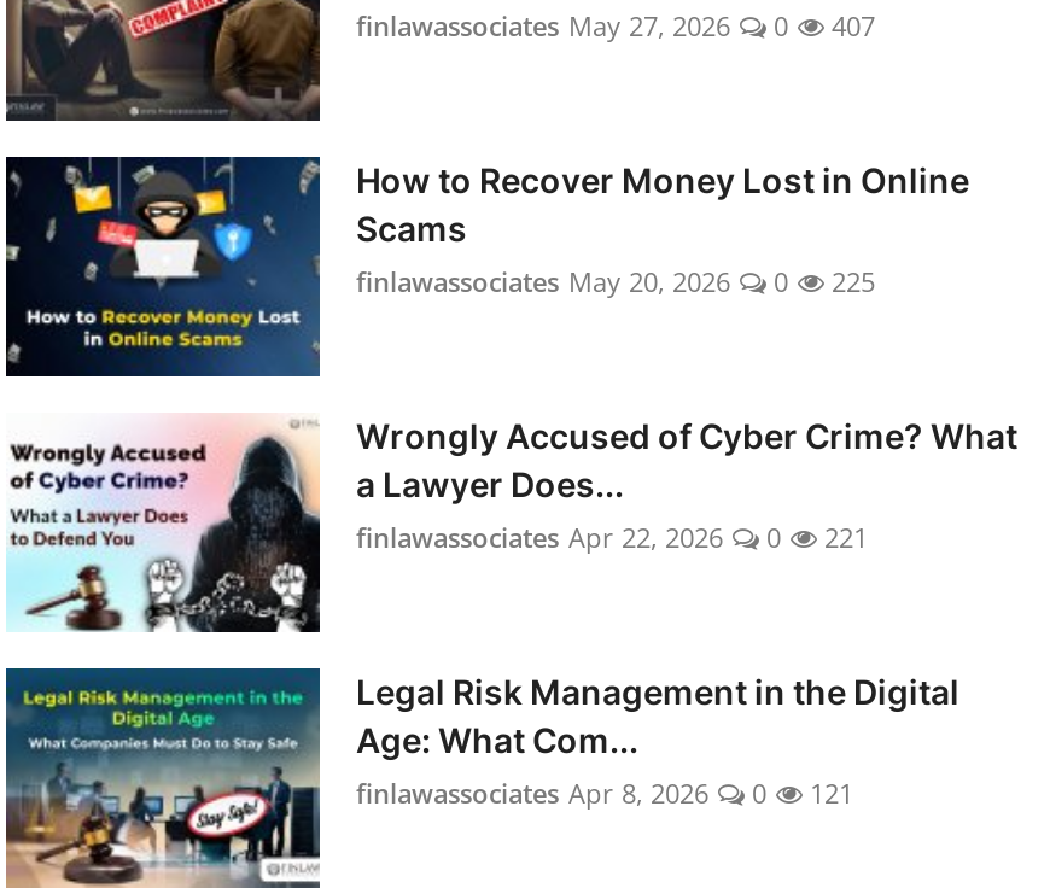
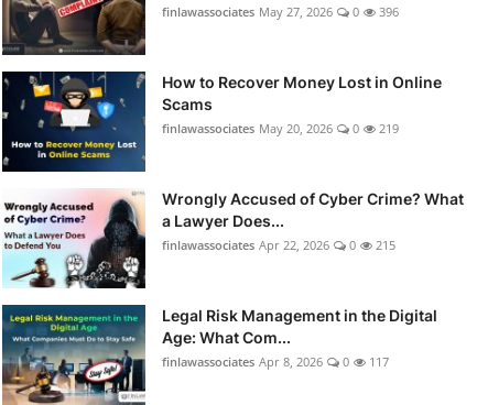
[356,7,875,44] finlawassociates May 27, 2026 0 407 -> [162,3,399,20] finlawassociates May 27, 2026 0 396
[356,263,875,299] finlawassociates May 20, 2026 0 225 -> [162,120,399,137] finlawassociates May 20, 2026 0 219
[356,519,868,555] finlawassociates Apr 22, 2026 0 221 -> [162,237,395,253] finlawassociates Apr 22, 2026 0 215
[356,775,853,811] finlawassociates Apr 8, 2026 0 121 -> [162,353,389,370] finlawassociates Apr 8, 2026 0 117

